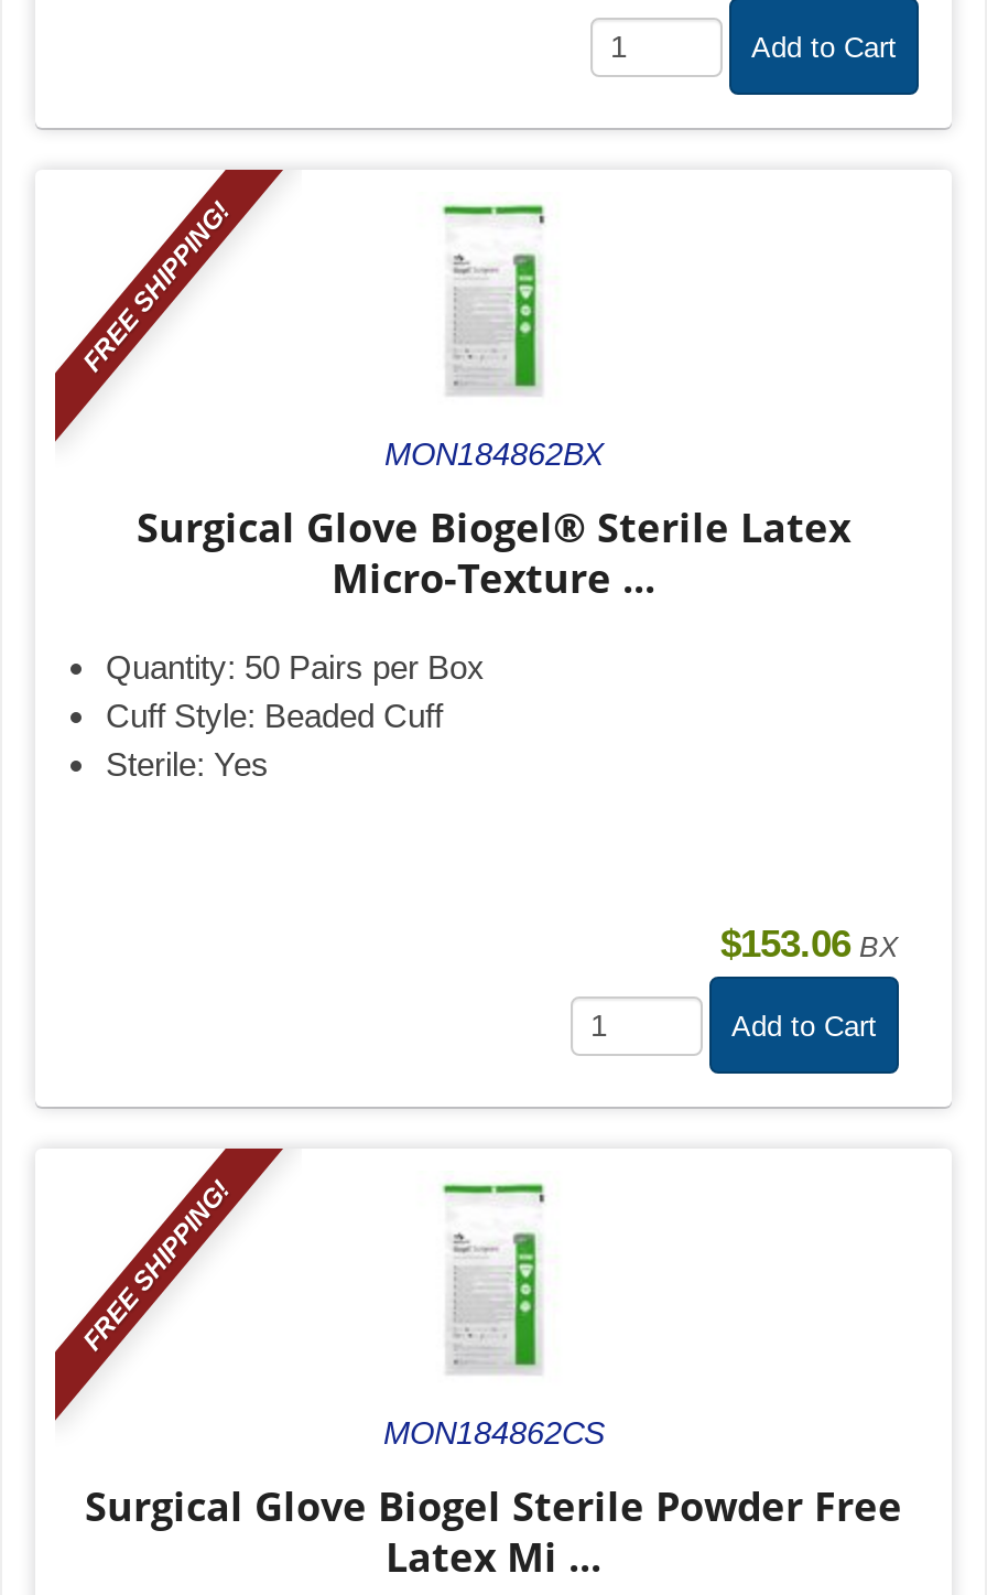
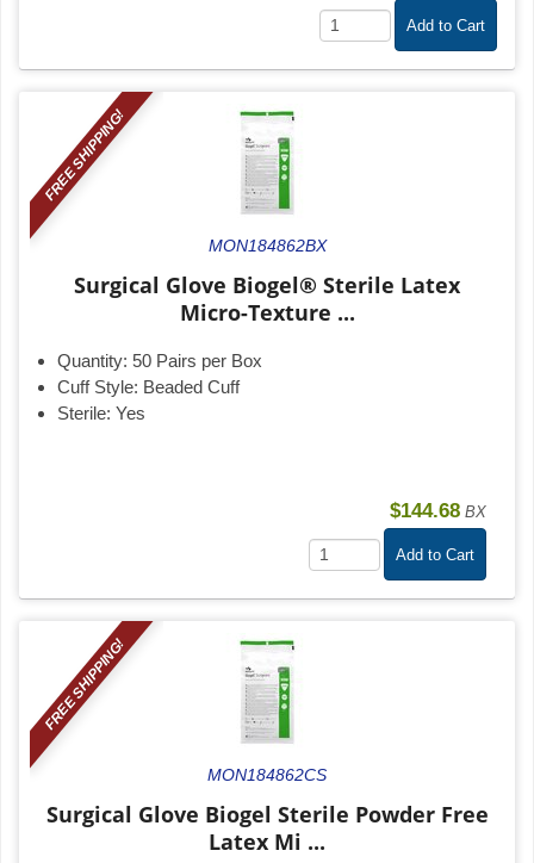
[720,922,899,966] $153.06 BX -> [390,498,486,522] $144.68 BX

